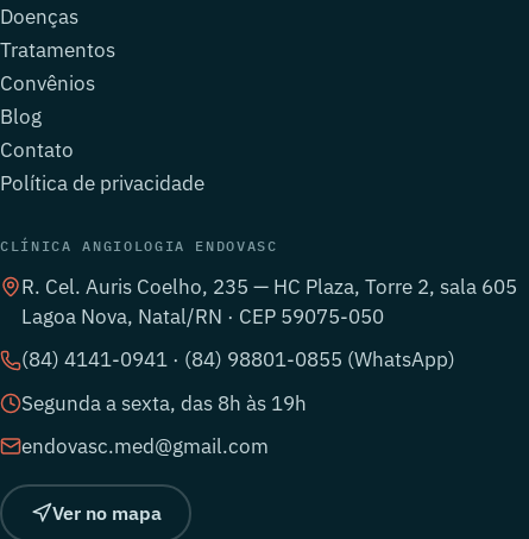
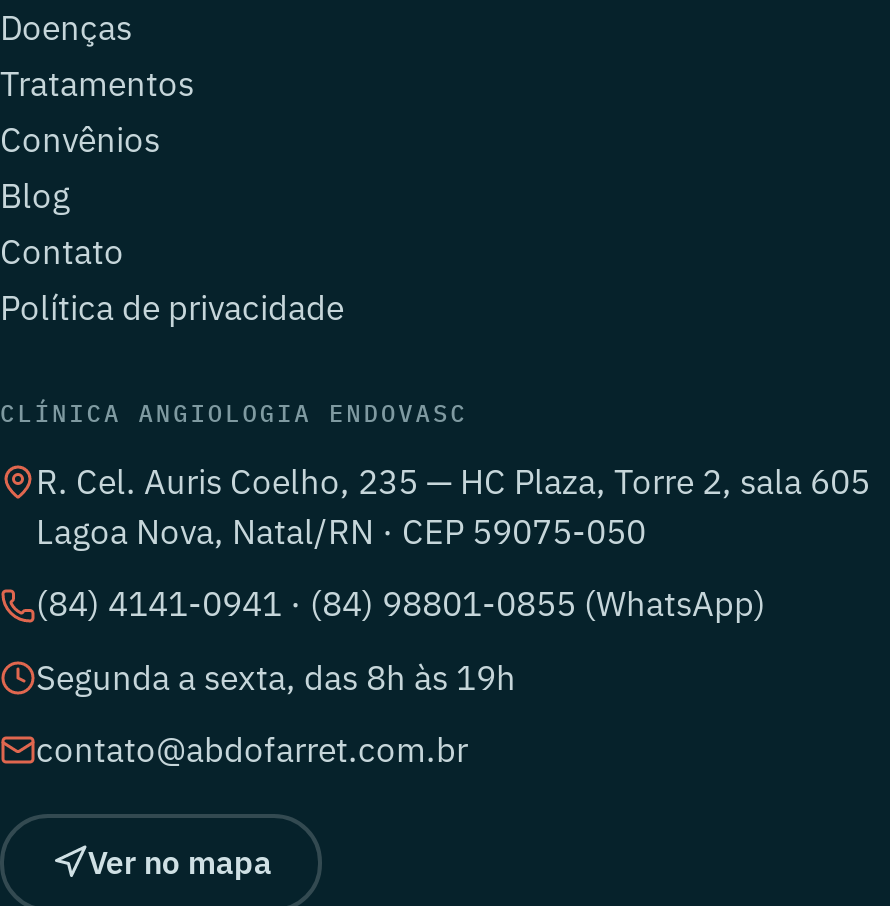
[21,433,269,459] endovasc.med@gmail.com -> [36,728,468,772] contato@abdofarret.com.br

